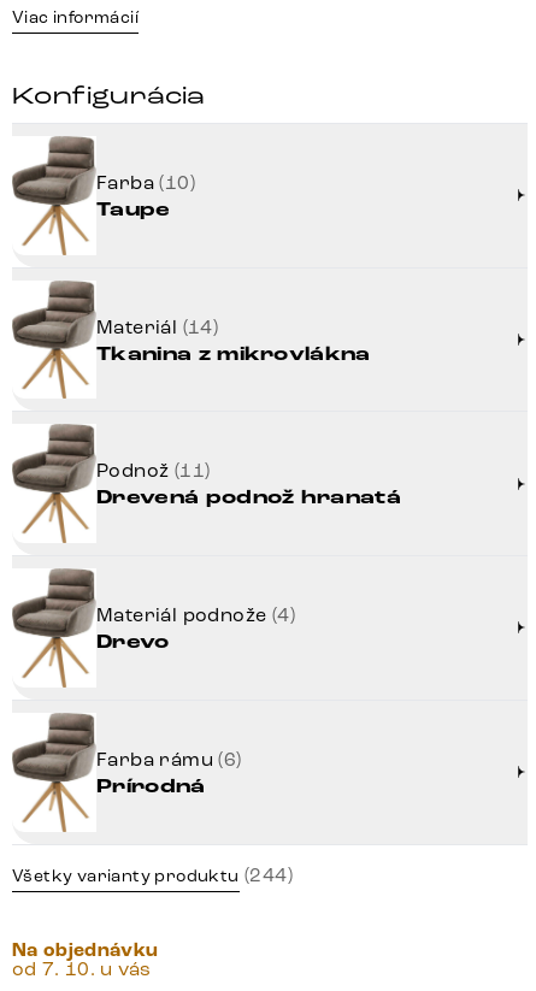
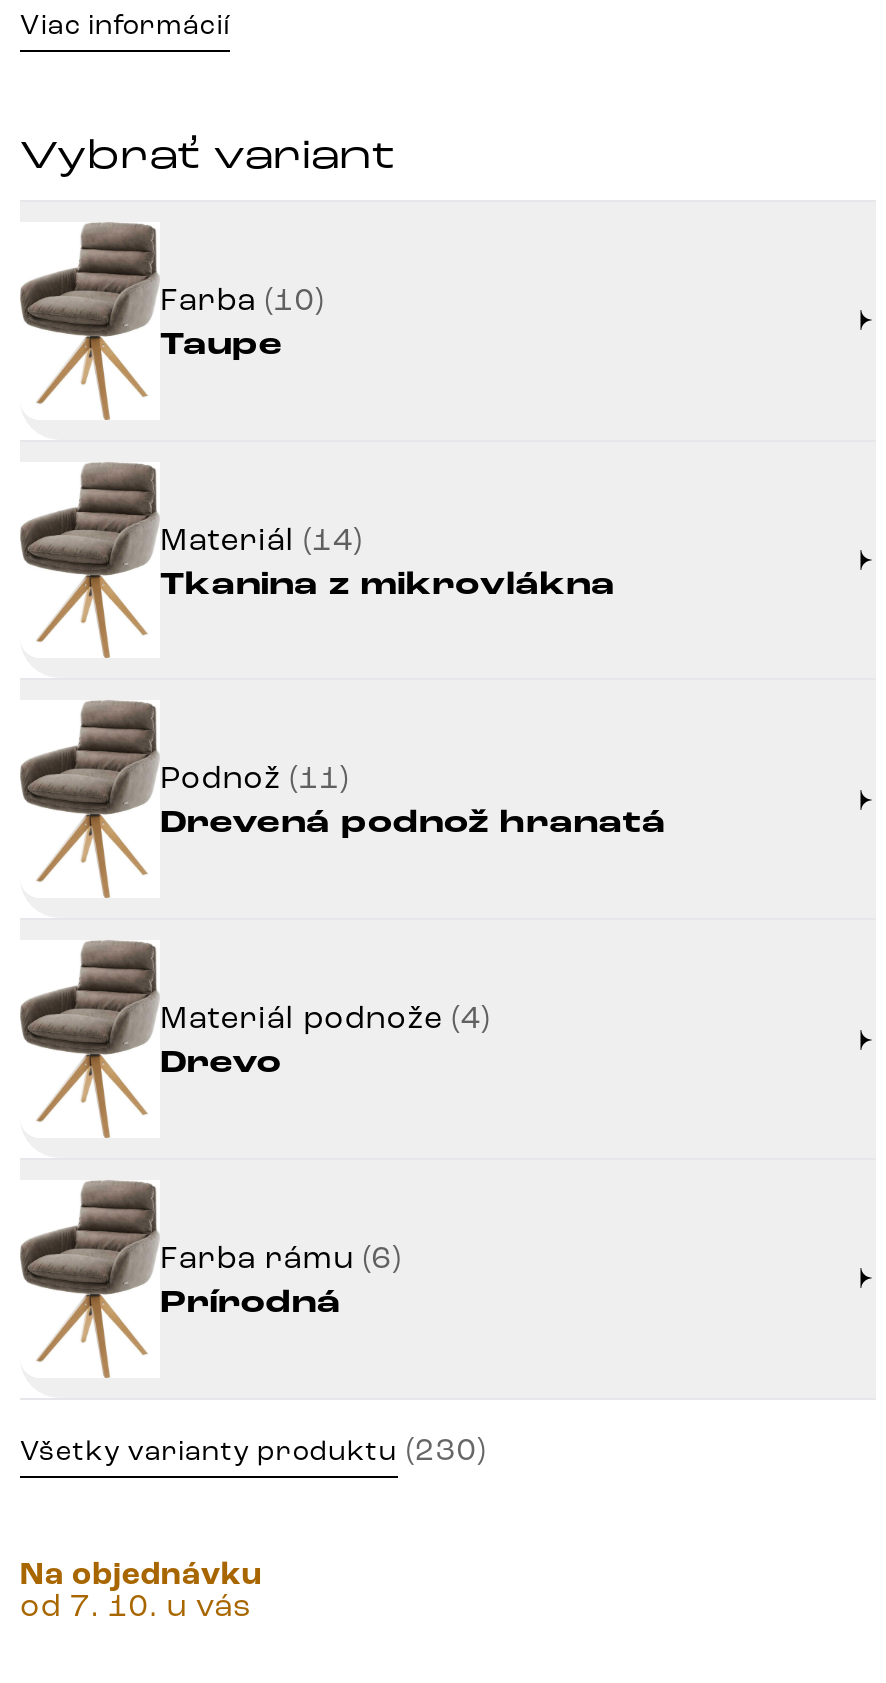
[12,81,205,111] Konfigurácia -> [20,130,395,180] Vybrať variant
[12,863,293,886] Všetky varianty produktu (244) -> [20,1429,486,1467] Všetky varianty produktu (230)

